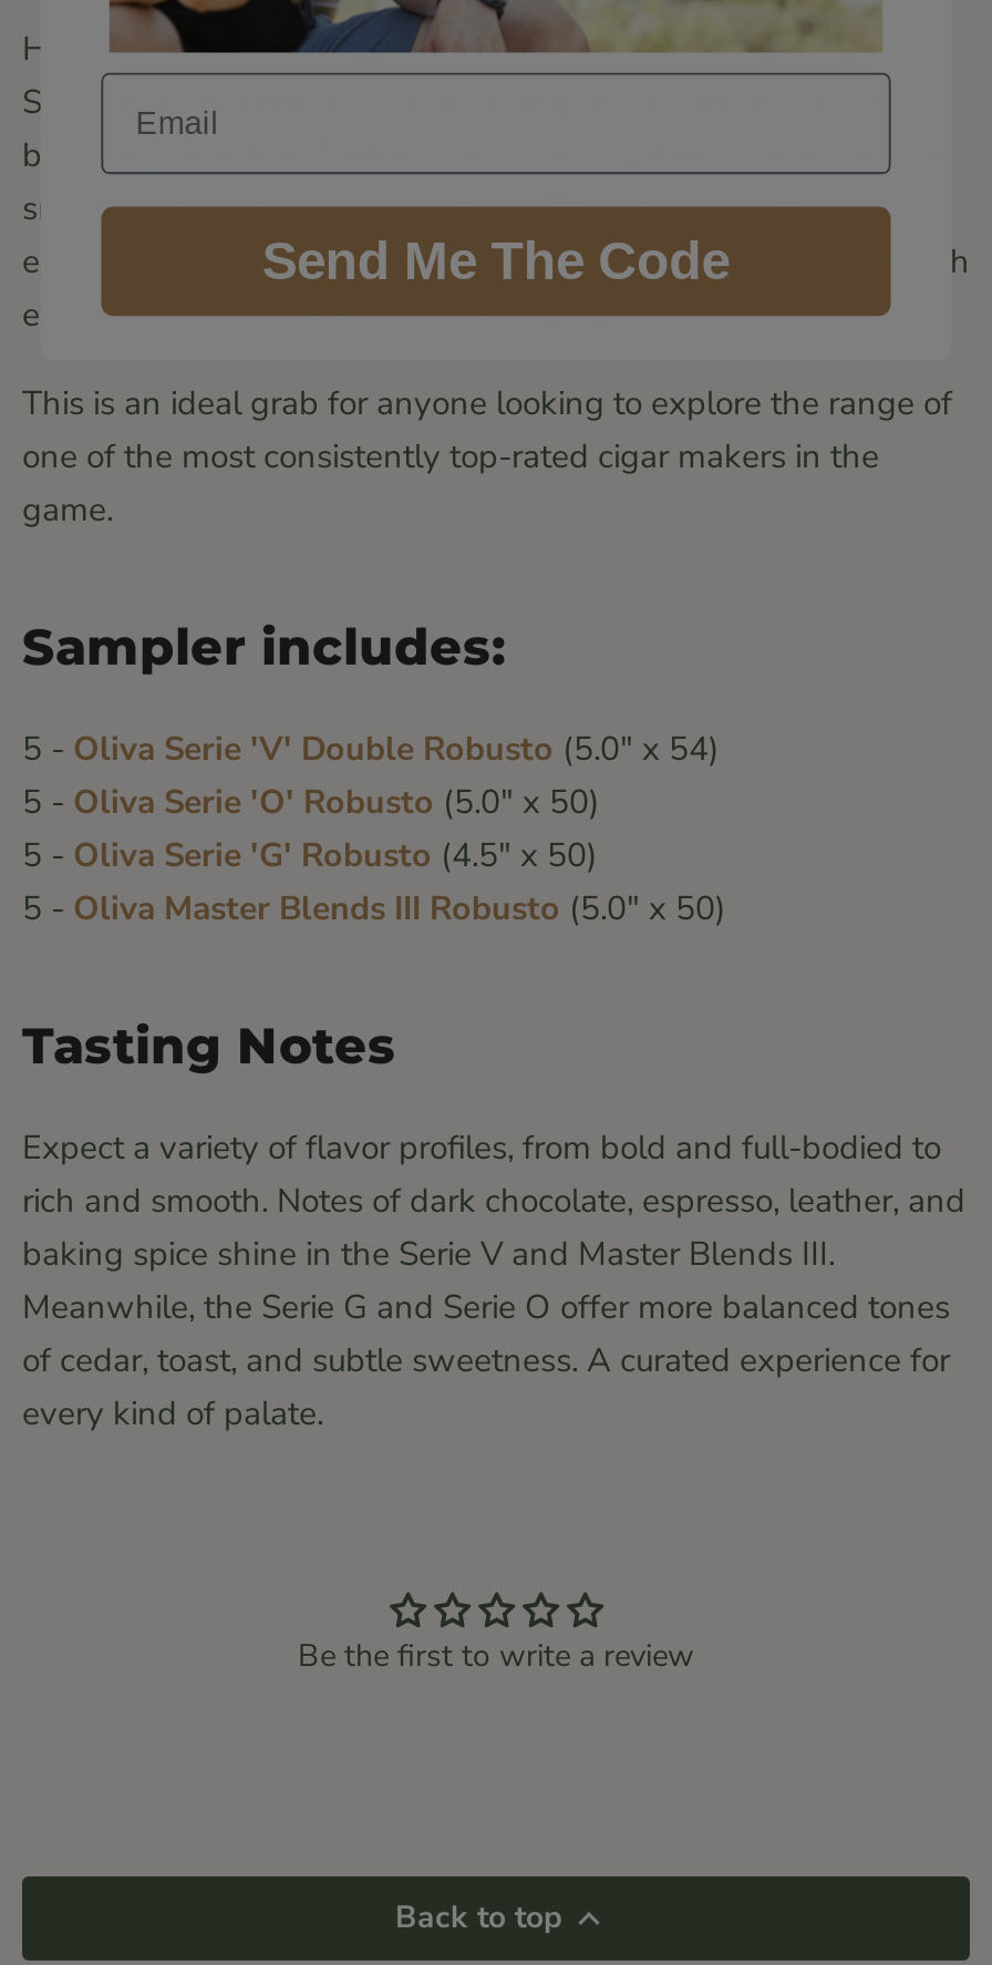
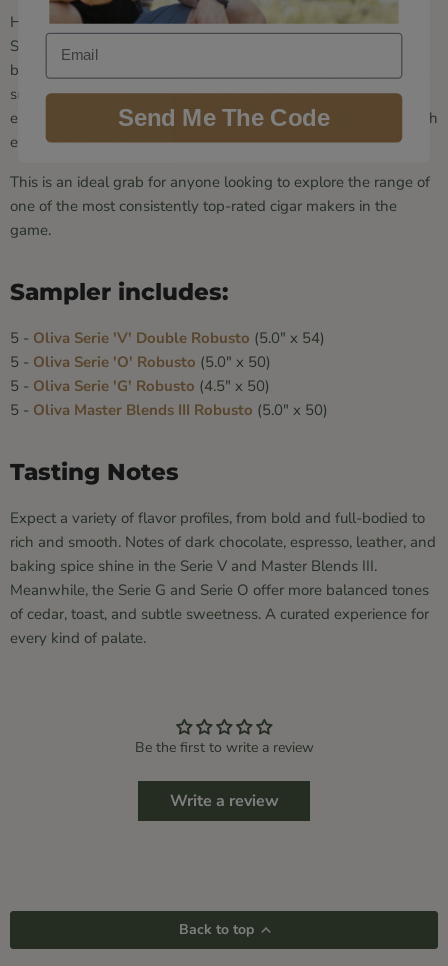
none -> [169,790,278,812] Write a review

